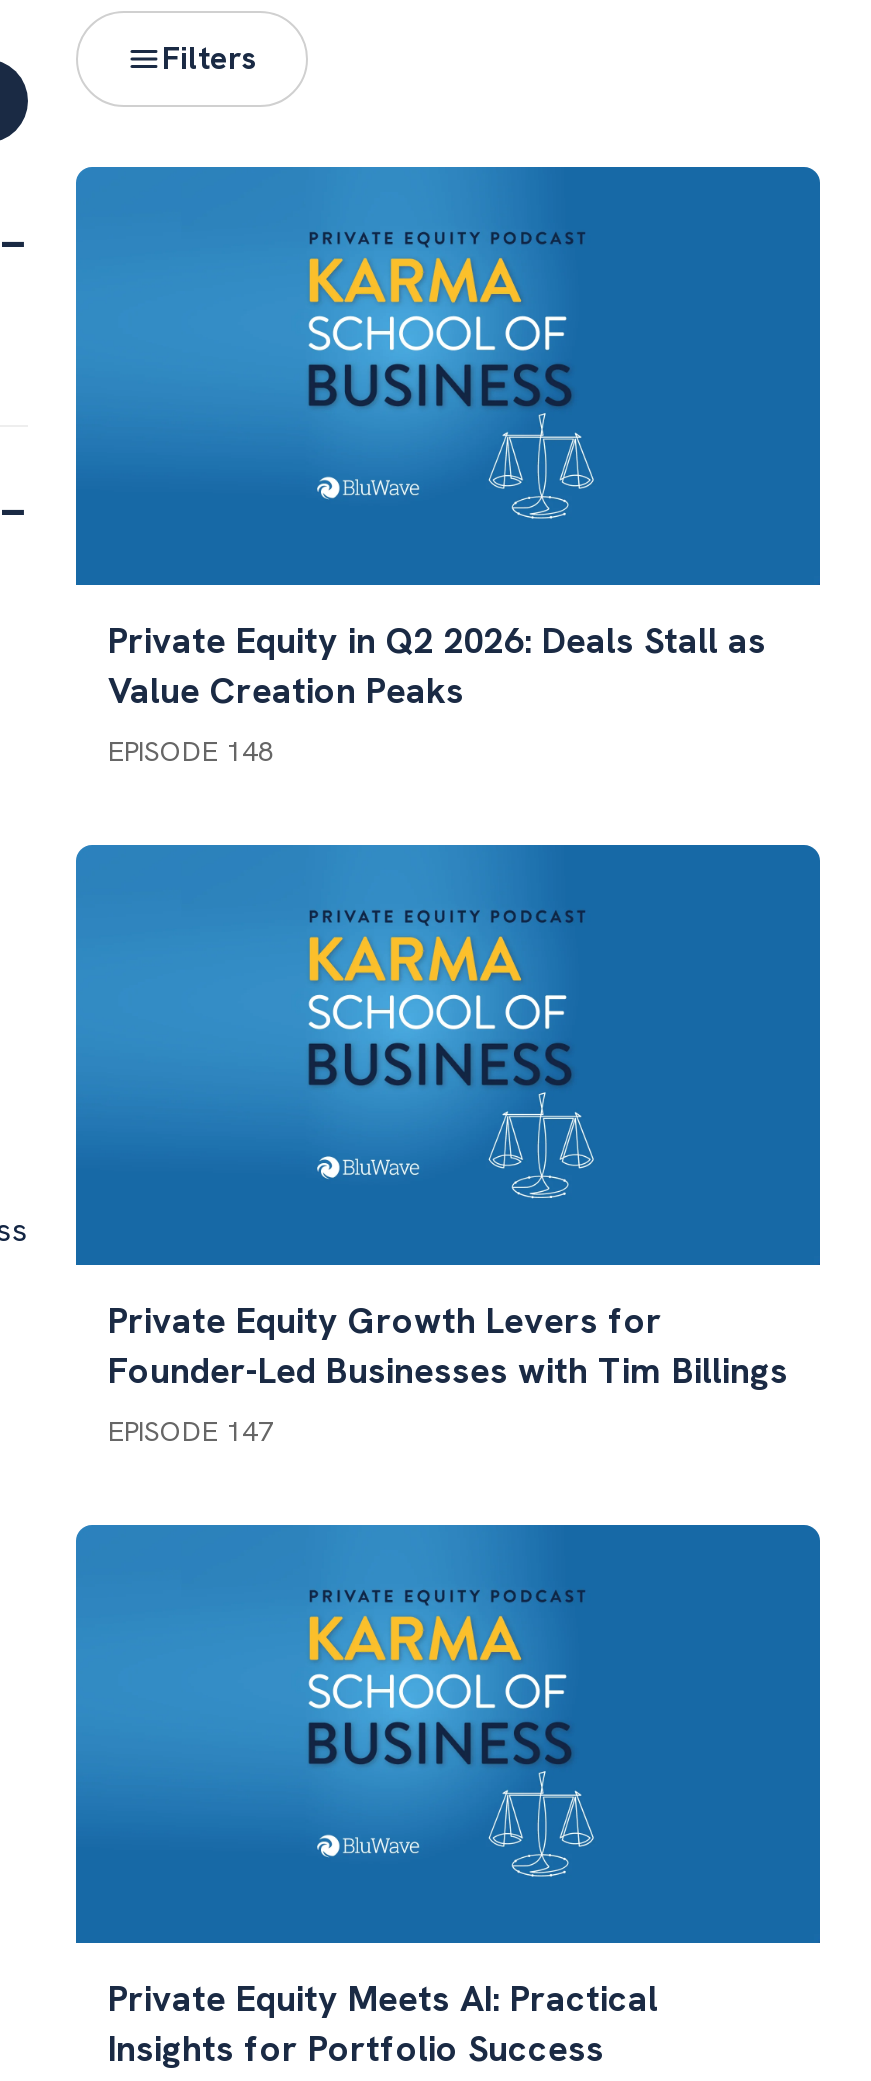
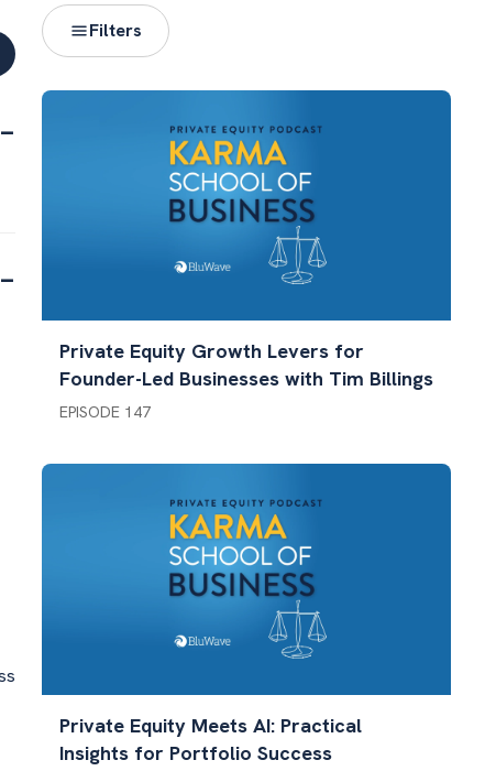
[108,618,766,770] Private Equity in Q2 2026: Deals Stall as | Value Creation Peaks | EPISODE 148 -> none

